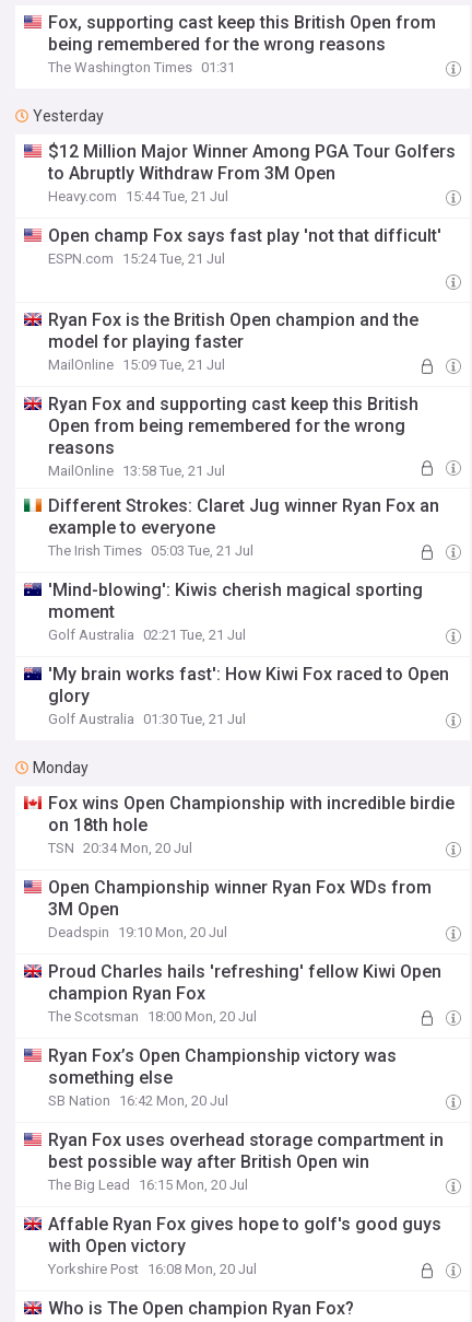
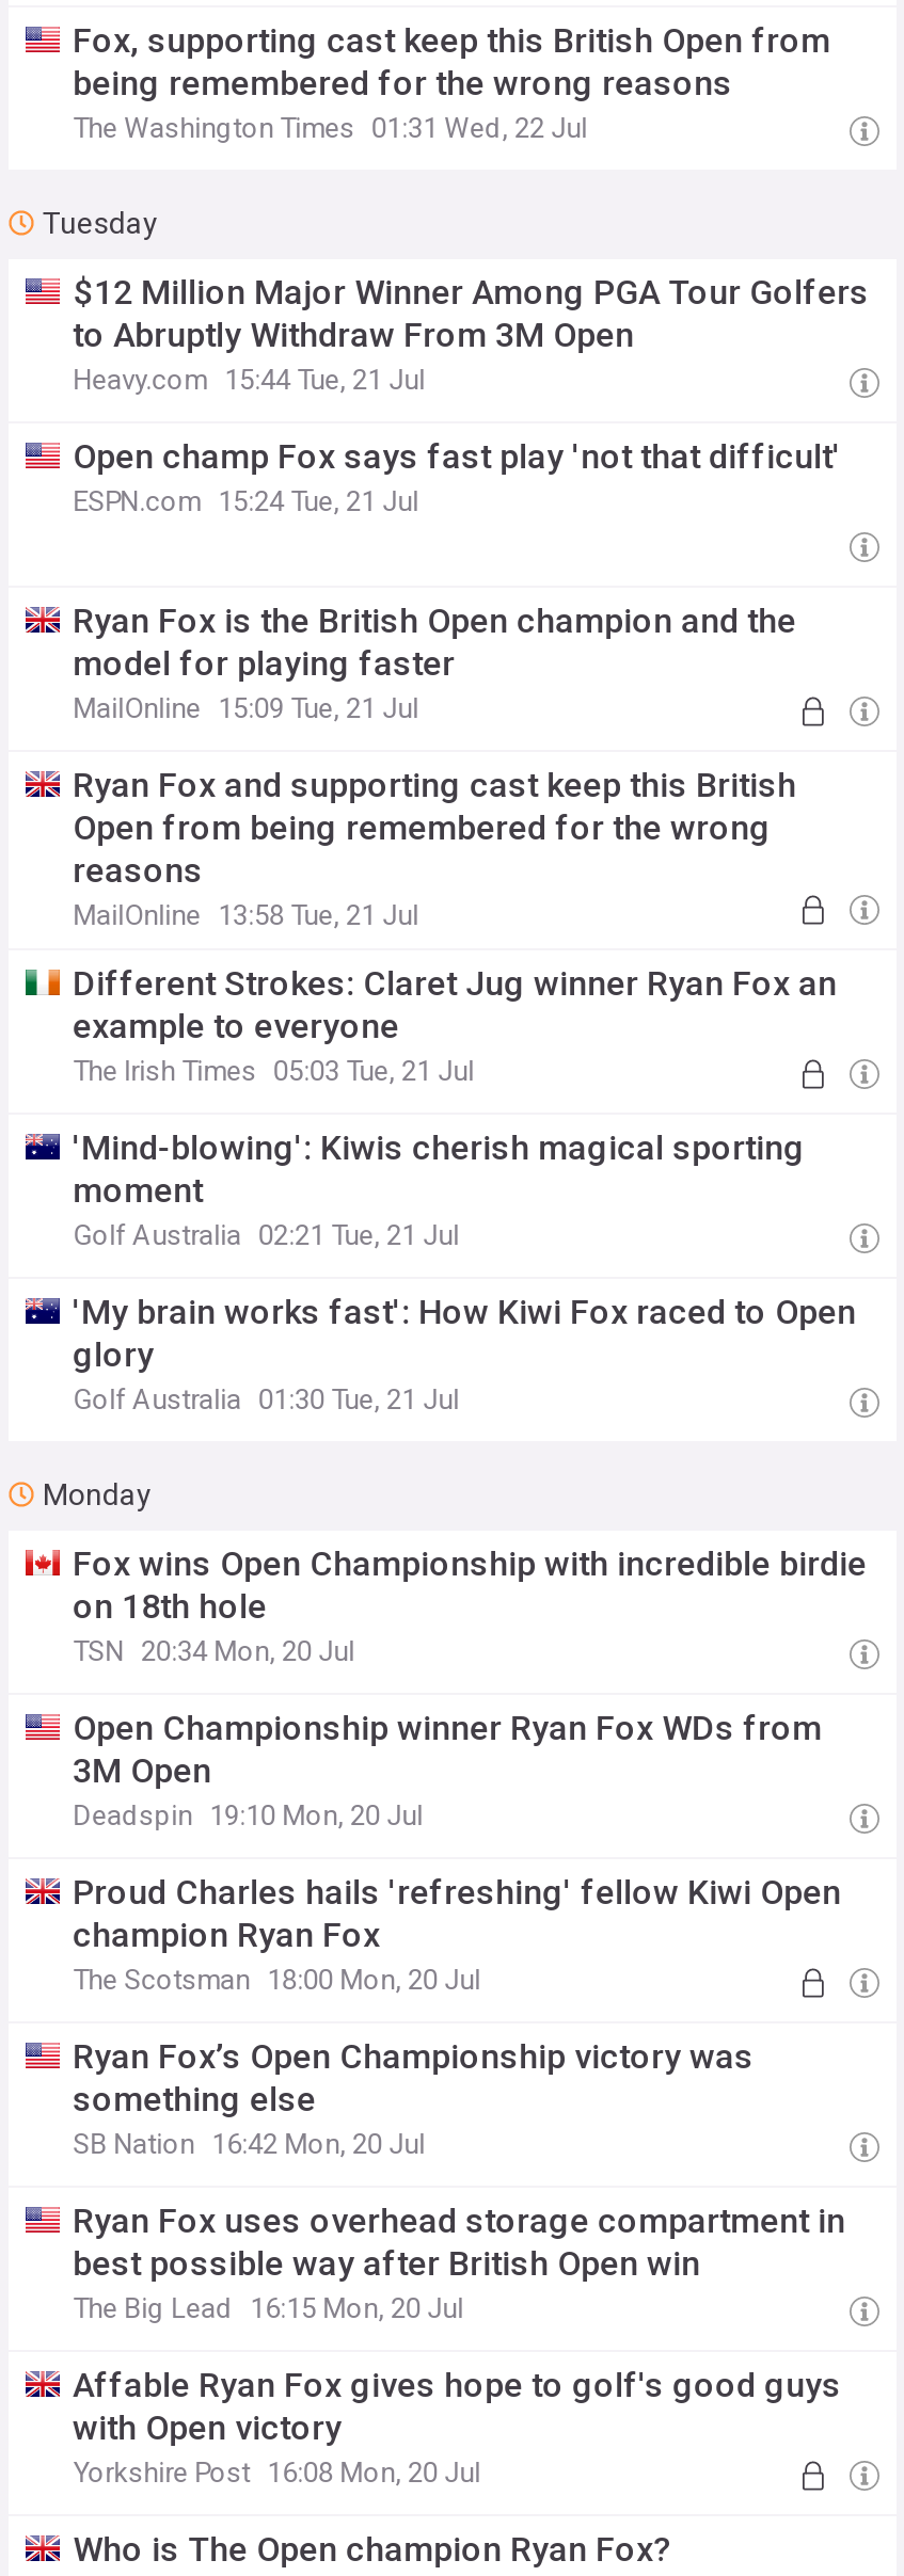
[48,59,235,75] The Washington Times 01:31 -> [73,112,587,144] The Washington Times 01:31 Wed, 22 Jul
[33,107,104,125] Yesterday -> [43,206,158,240] Tuesday

